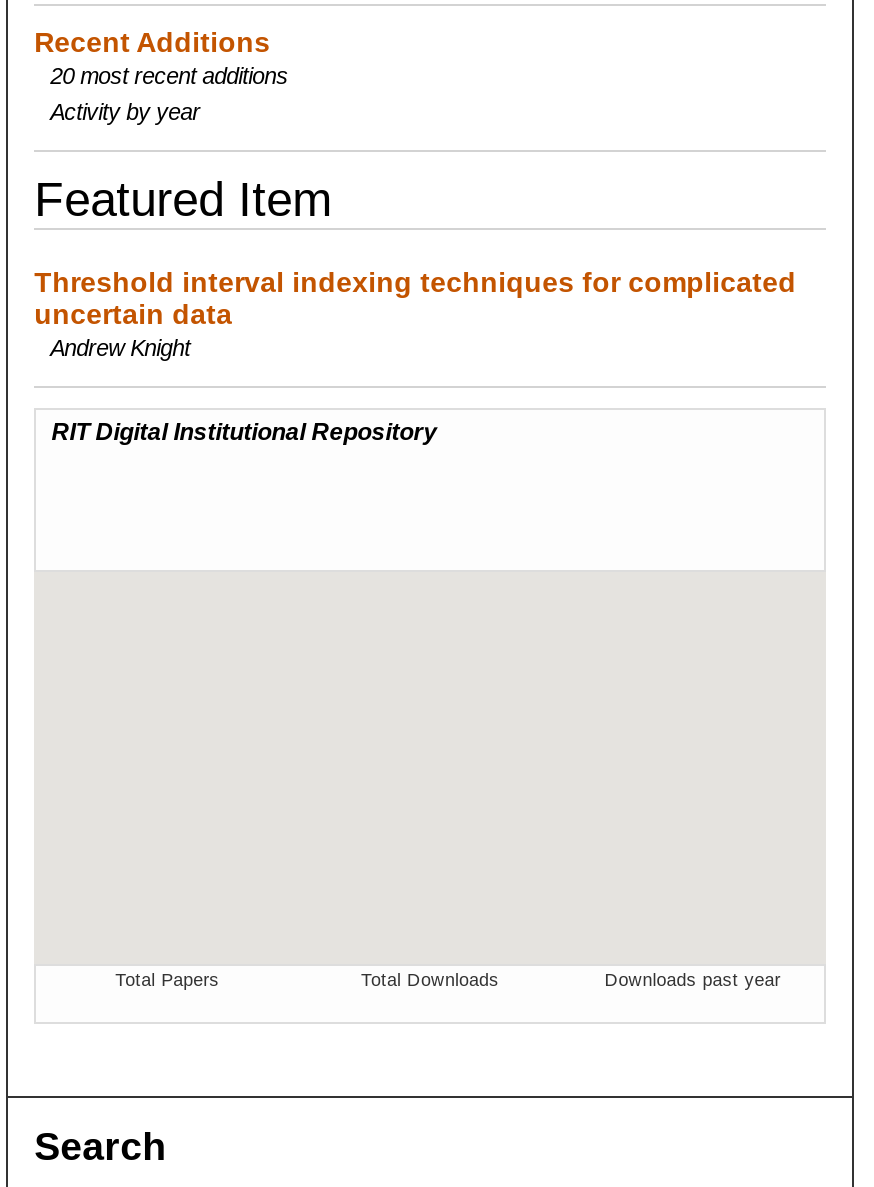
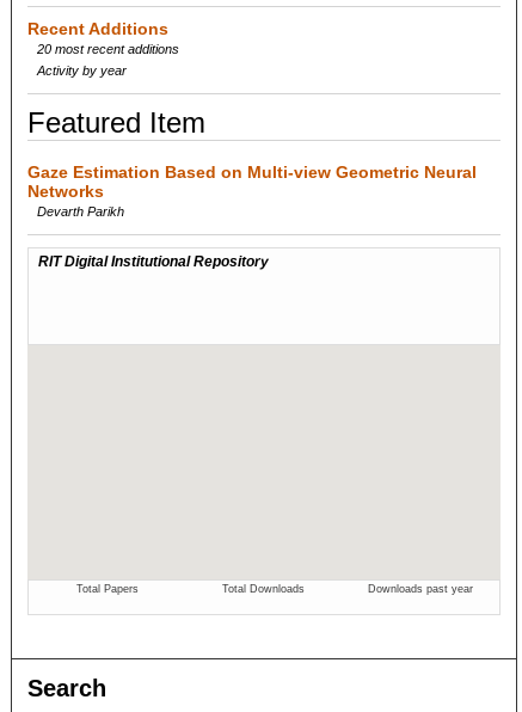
[34,266,796,360] Threshold interval indexing techniques for complicated | uncertain data | Andrew Knight -> [28,162,477,218] Gaze Estimation Based on Multi-view Geometric Neural | Networks | Devarth Parikh

